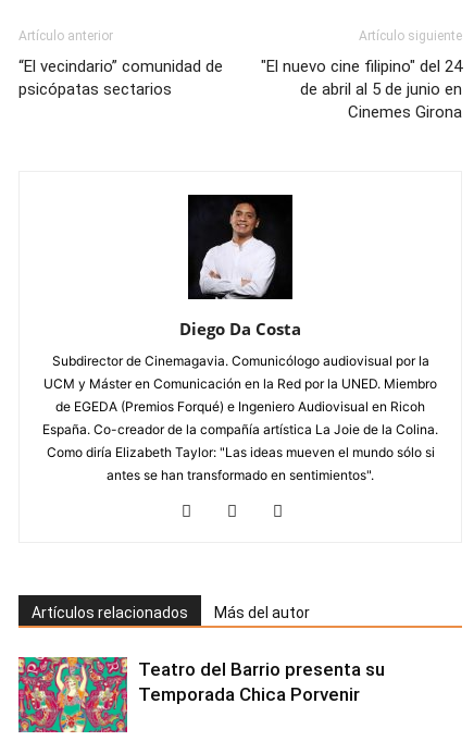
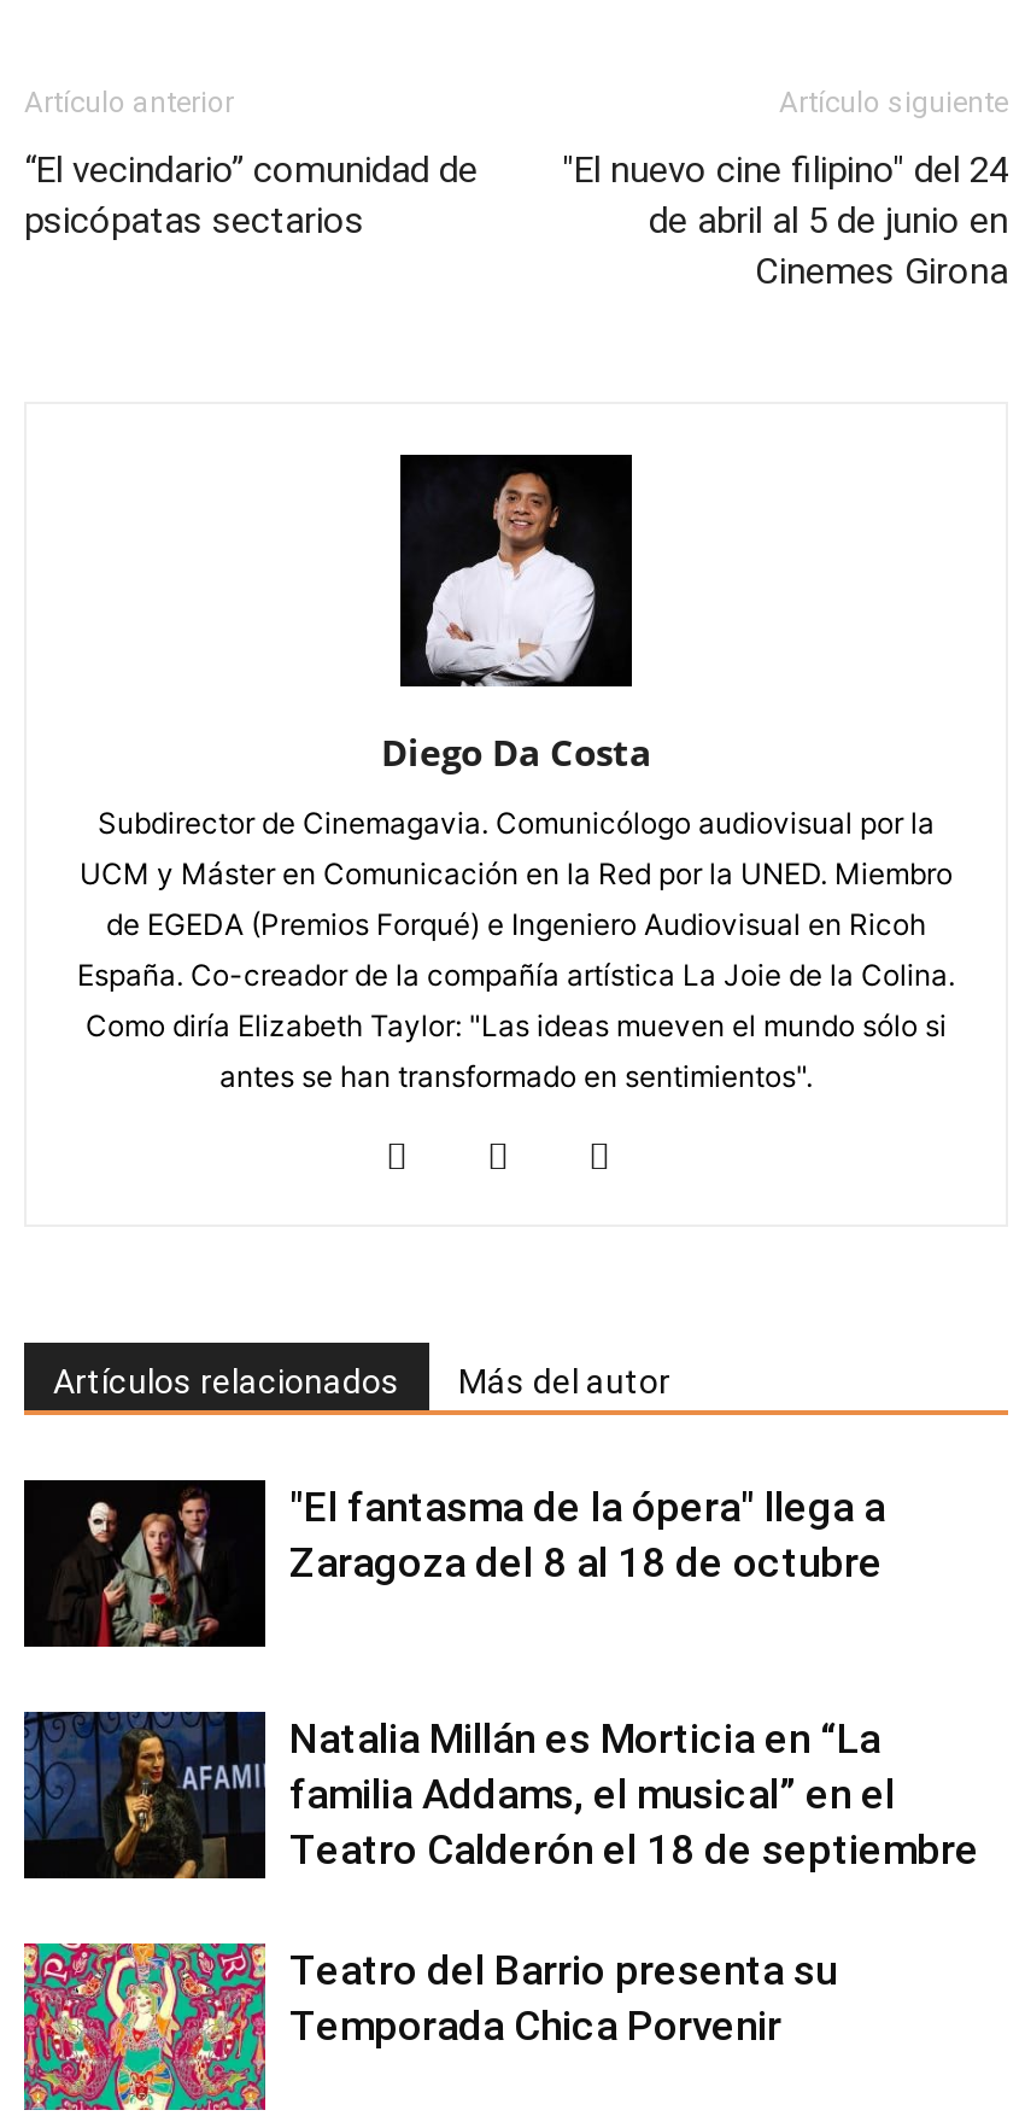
none -> [22,1477,885,1648] [image] | "El fantasma de la ópera" llega a | Zaragoza del 8 al 18 de octubre
none -> [22,1708,979,1882] [image] | Natalia Millán es Morticia en “La | familia Addams, el musical” en el | Teatro Calderón el 18 de septiembre

